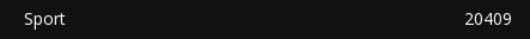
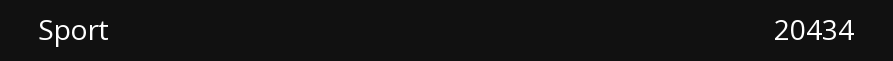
[464,8,512,30] 20409 -> [774,11,854,49] 20434

